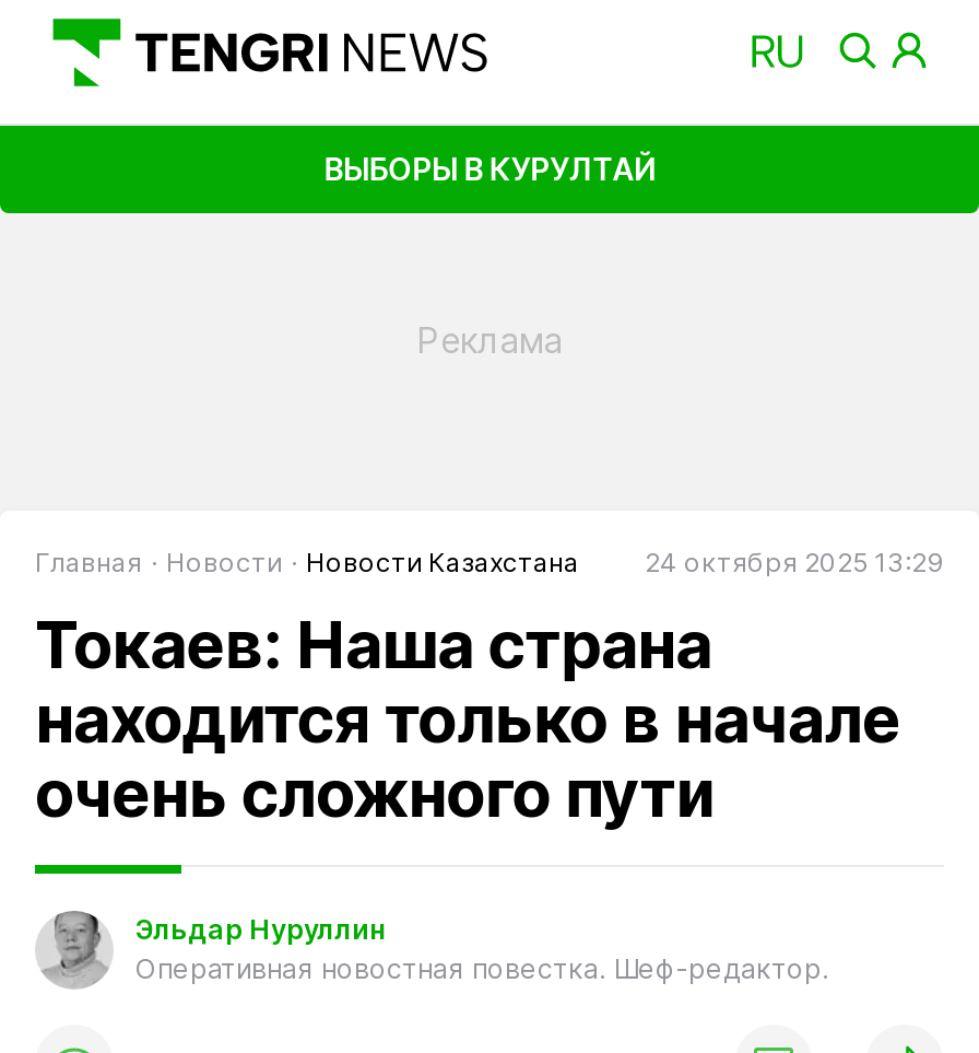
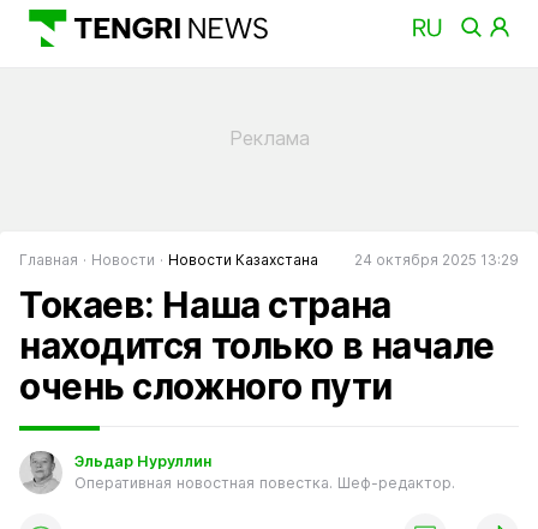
[324,149,655,186] ВЫБОРЫ В КУРУЛТАЙ -> none

